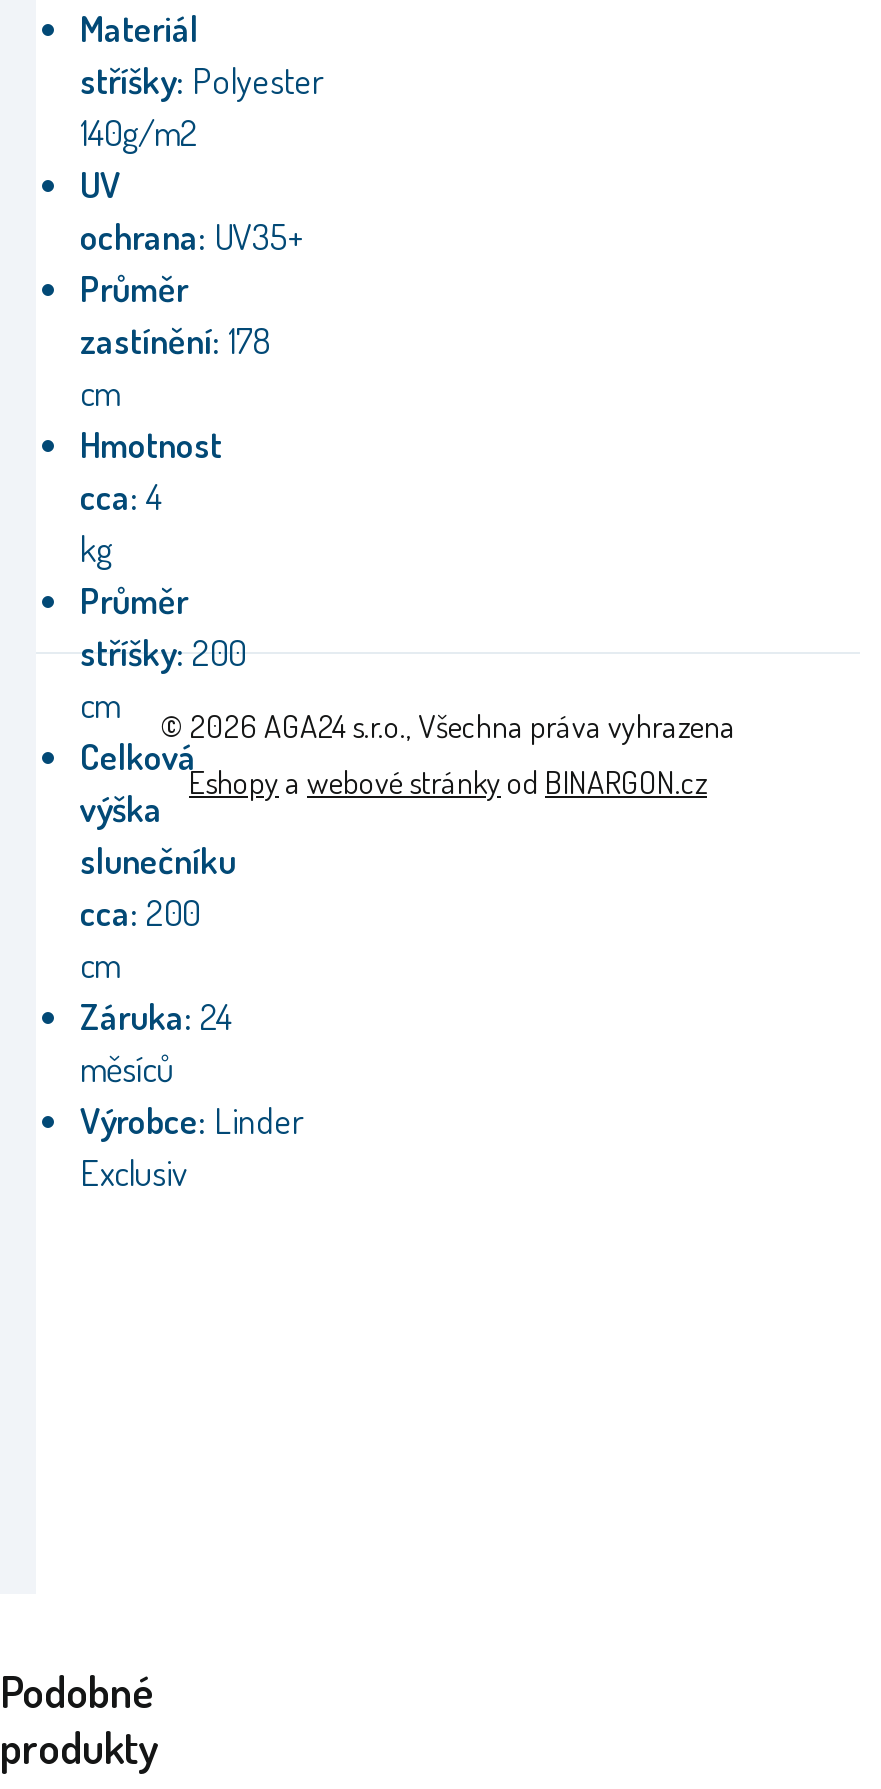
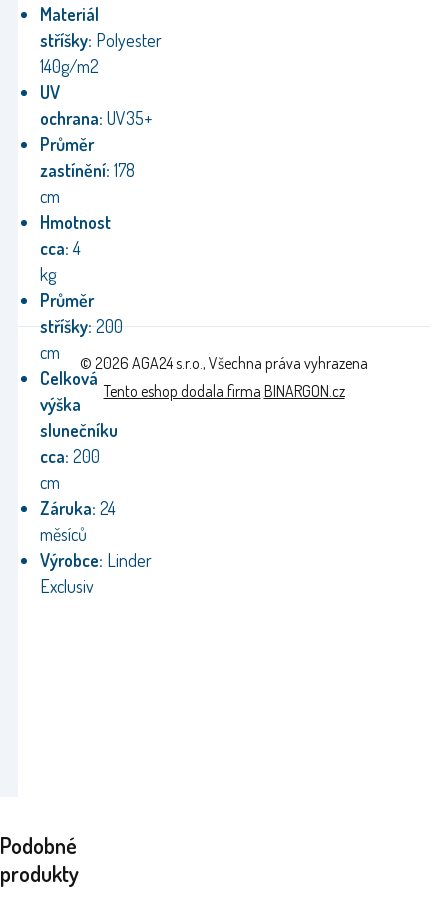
[189,761,707,801] Eshopy a webové stránky od BINARGON.cz -> [103,381,344,401] Tento eshop dodala firma BINARGON.cz

